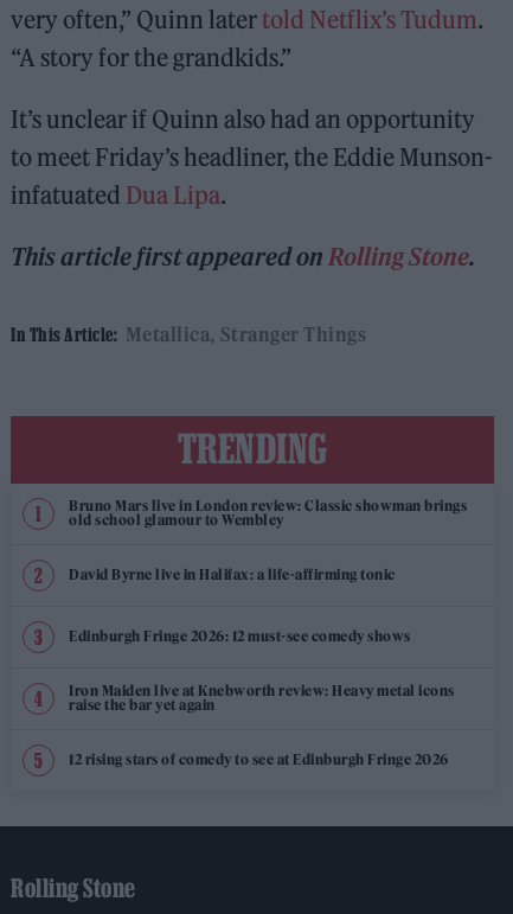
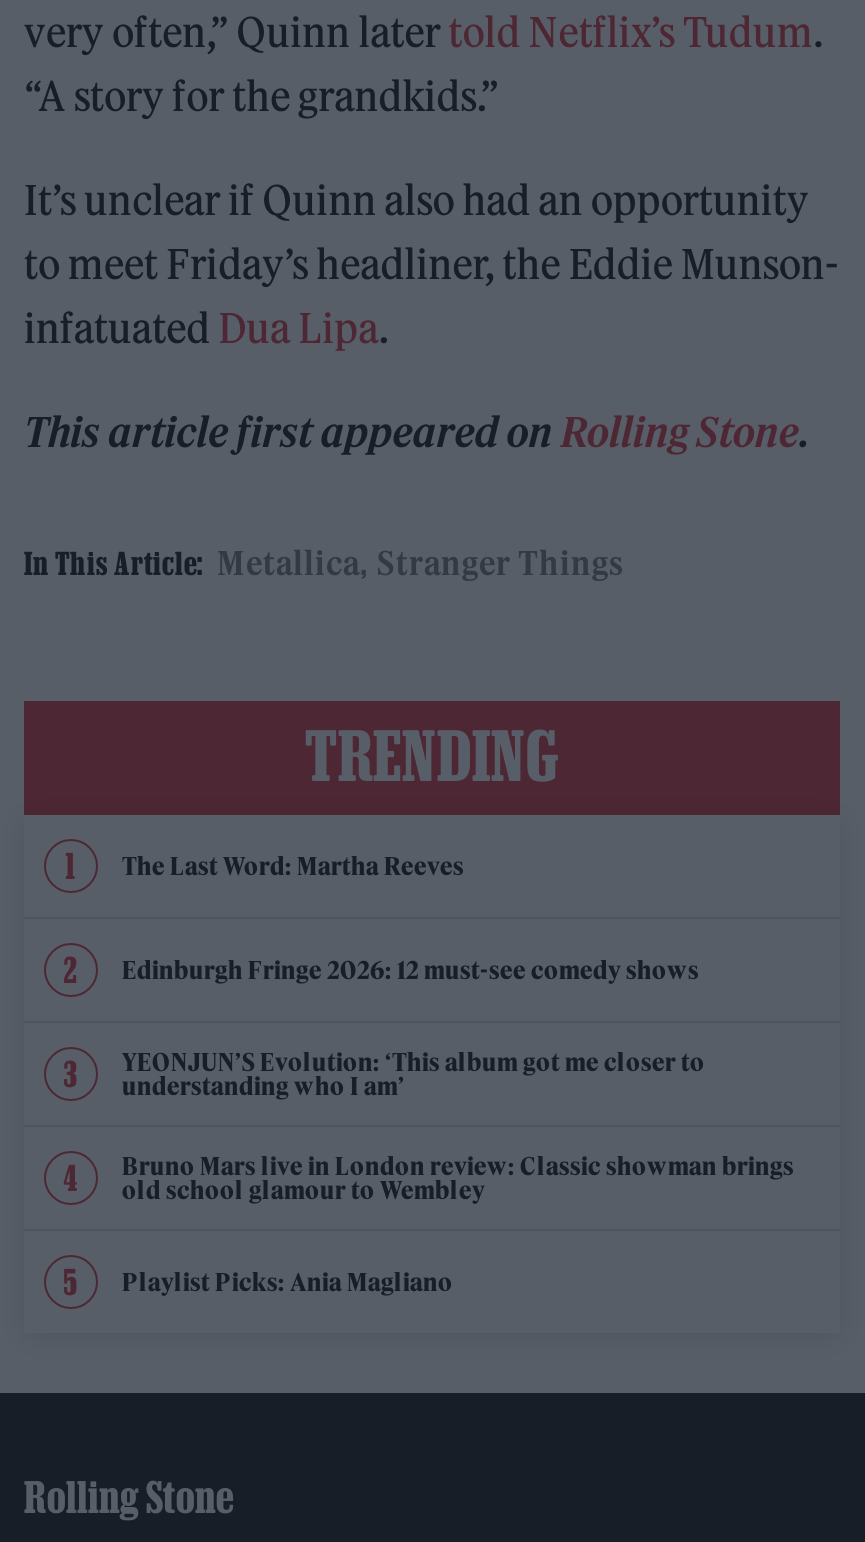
none -> [122,850,705,1100] The Last Word: Martha Reeves | YEONJUN’S Evolution: ‘This album got me closer to | understanding who I am’
moved [69,497,467,529] -> [122,1150,794,1204]: Bruno Mars live in London review: Classic showman brings | old school glamour to Wembley
[69,566,454,768] David Byrne live in Halifax: a life-affirming tonic | Iron Maiden live at Knebworth review: Heavy metal icons | raise the bar yet again | 12 rising stars of comedy to see at Edinburgh Fringe 2026 -> [122,1266,453,1296] Playlist Picks: Ania Magliano
moved [69,627,411,645] -> [122,954,699,984]: Edinburgh Fringe 2026: 12 must-see comedy shows

